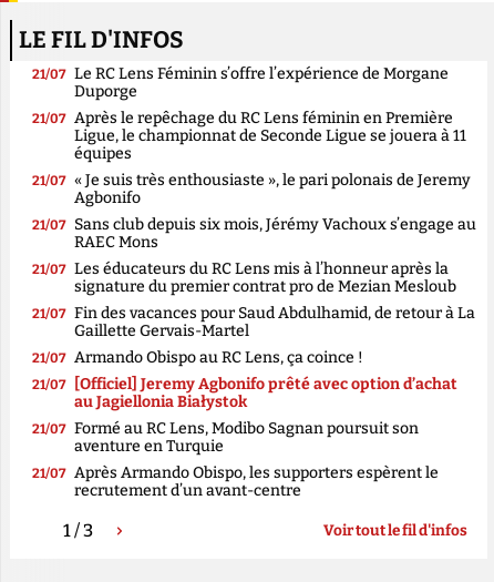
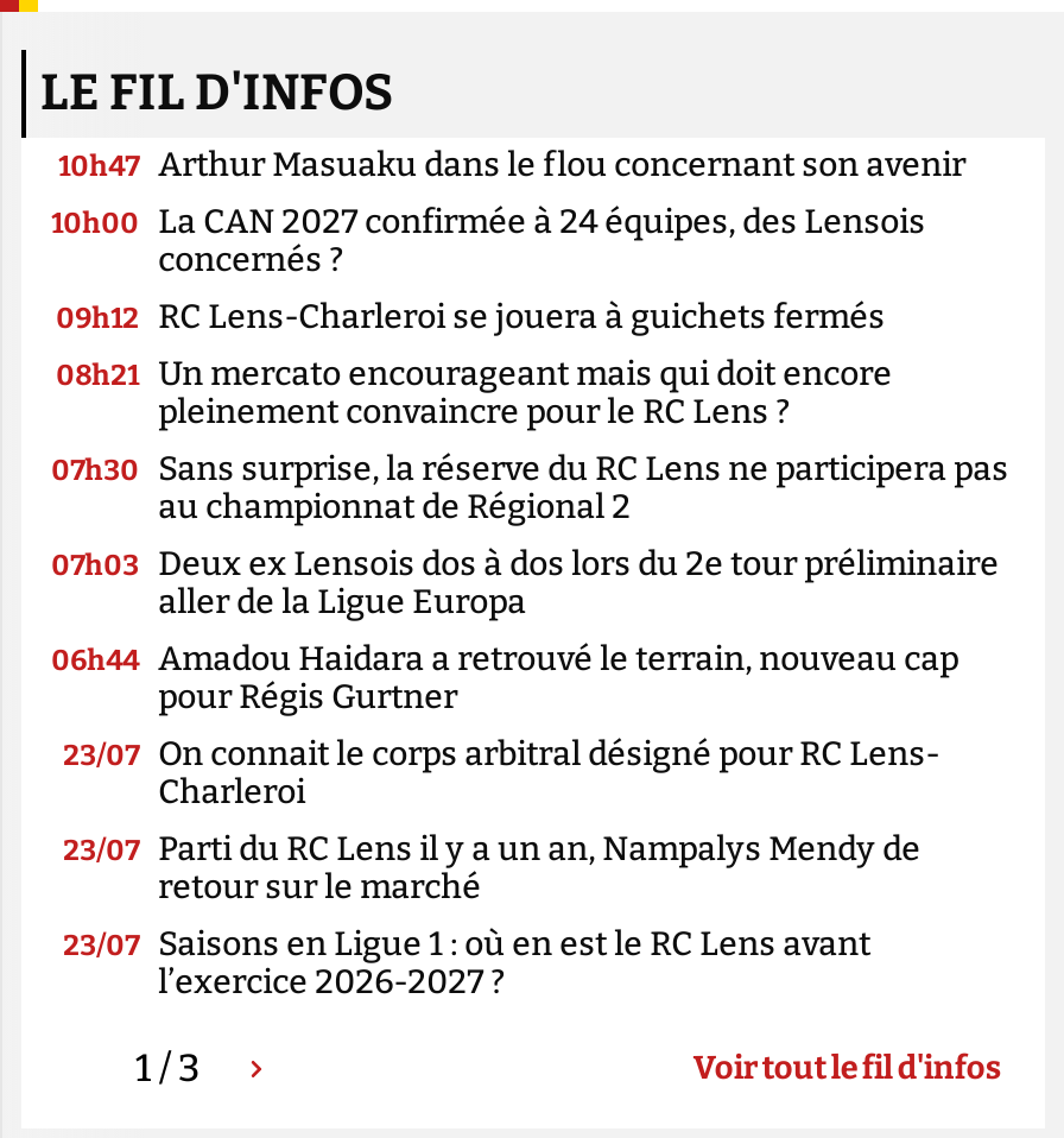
[32,64,476,499] 21/07 Le RC Lens Féminin s’offre l’expérience de Morgane | Duporge | 21/07 Après le repêchage du RC Lens féminin en Première | Ligue, le championnat de Seconde Ligue se jouera à 11 | équipes | 21/07 « Je suis très enthousiaste », le pari polonais de Jeremy | Agbonifo | 21/07 Sans club depuis six mois, Jérémy Vachoux s’engage au | RAEC Mons | 21/07 Les éducateurs du RC Lens mis à l’honneur après la | signature du premier contrat pro de Mezian Mesloub | 21/07 Fin des vacances pour Saud Abdulhamid, de retour à La | Gaillette Gervais-Martel | 21/07 Armando Obispo au RC Lens, ça coince ! | 21/07 [Officiel] Jeremy Agbonifo prêté avec option d’achat | au Jagiellonia Białystok | 21/07 Formé au RC Lens, Modibo Sagnan poursuit son | aventure en Turquie | 21/07 Après Armando Obispo, les supporters espèrent le | recrutement d’un avant-centre -> [51,144,1008,1001] 10h47 Arthur Masuaku dans le flou concernant son avenir | 10h00 La CAN 2027 confirmée à 24 équipes, des Lensois | concernés ? | 09h12 RC Lens-Charleroi se jouera à guichets fermés | 08h21 Un mercato encourageant mais qui doit encore | pleinement convaincre pour le RC Lens ? | 07h30 Sans surprise, la réserve du RC Lens ne participera pas | au championnat de Régional 2 | 07h03 Deux ex Lensois dos à dos lors du 2e tour préliminaire | aller de la Ligue Europa | 06h44 Amadou Haidara a retrouvé le terrain, nouveau cap | pour Régis Gurtner | 23/07 On connait le corps arbitral désigné pour RC Lens- | Charleroi | 23/07 Parti du RC Lens il y a un an, Nampalys Mendy de | retour sur le marché | 23/07 Saisons en Ligue 1 : où en est le RC Lens avant | l’exercice 2026-2027 ?

